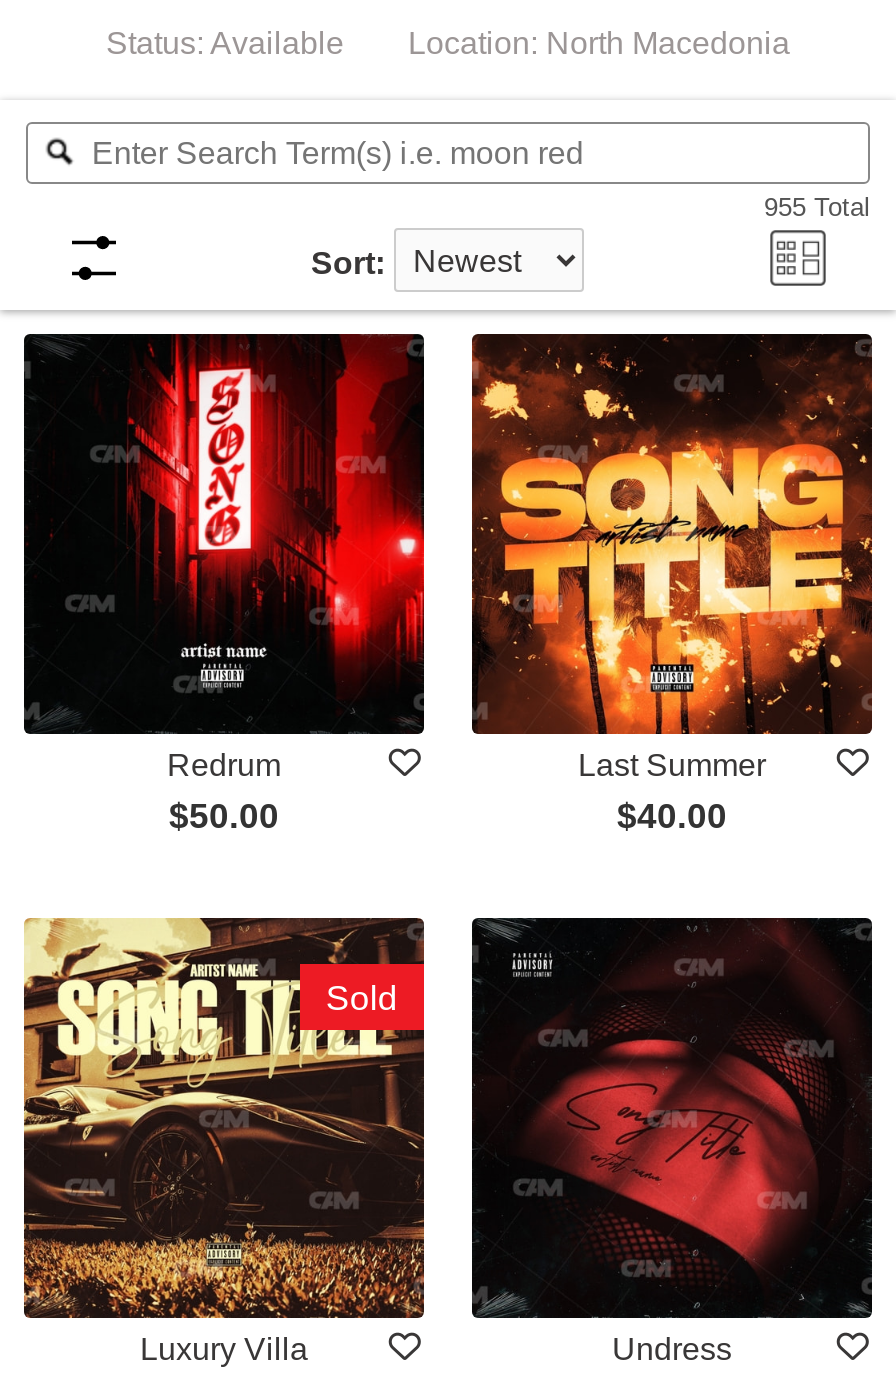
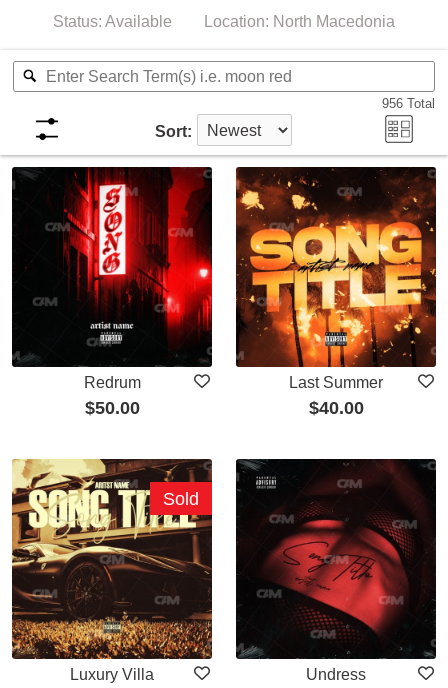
[764,191,870,221] 955 Total -> [382,96,435,111] 956 Total

